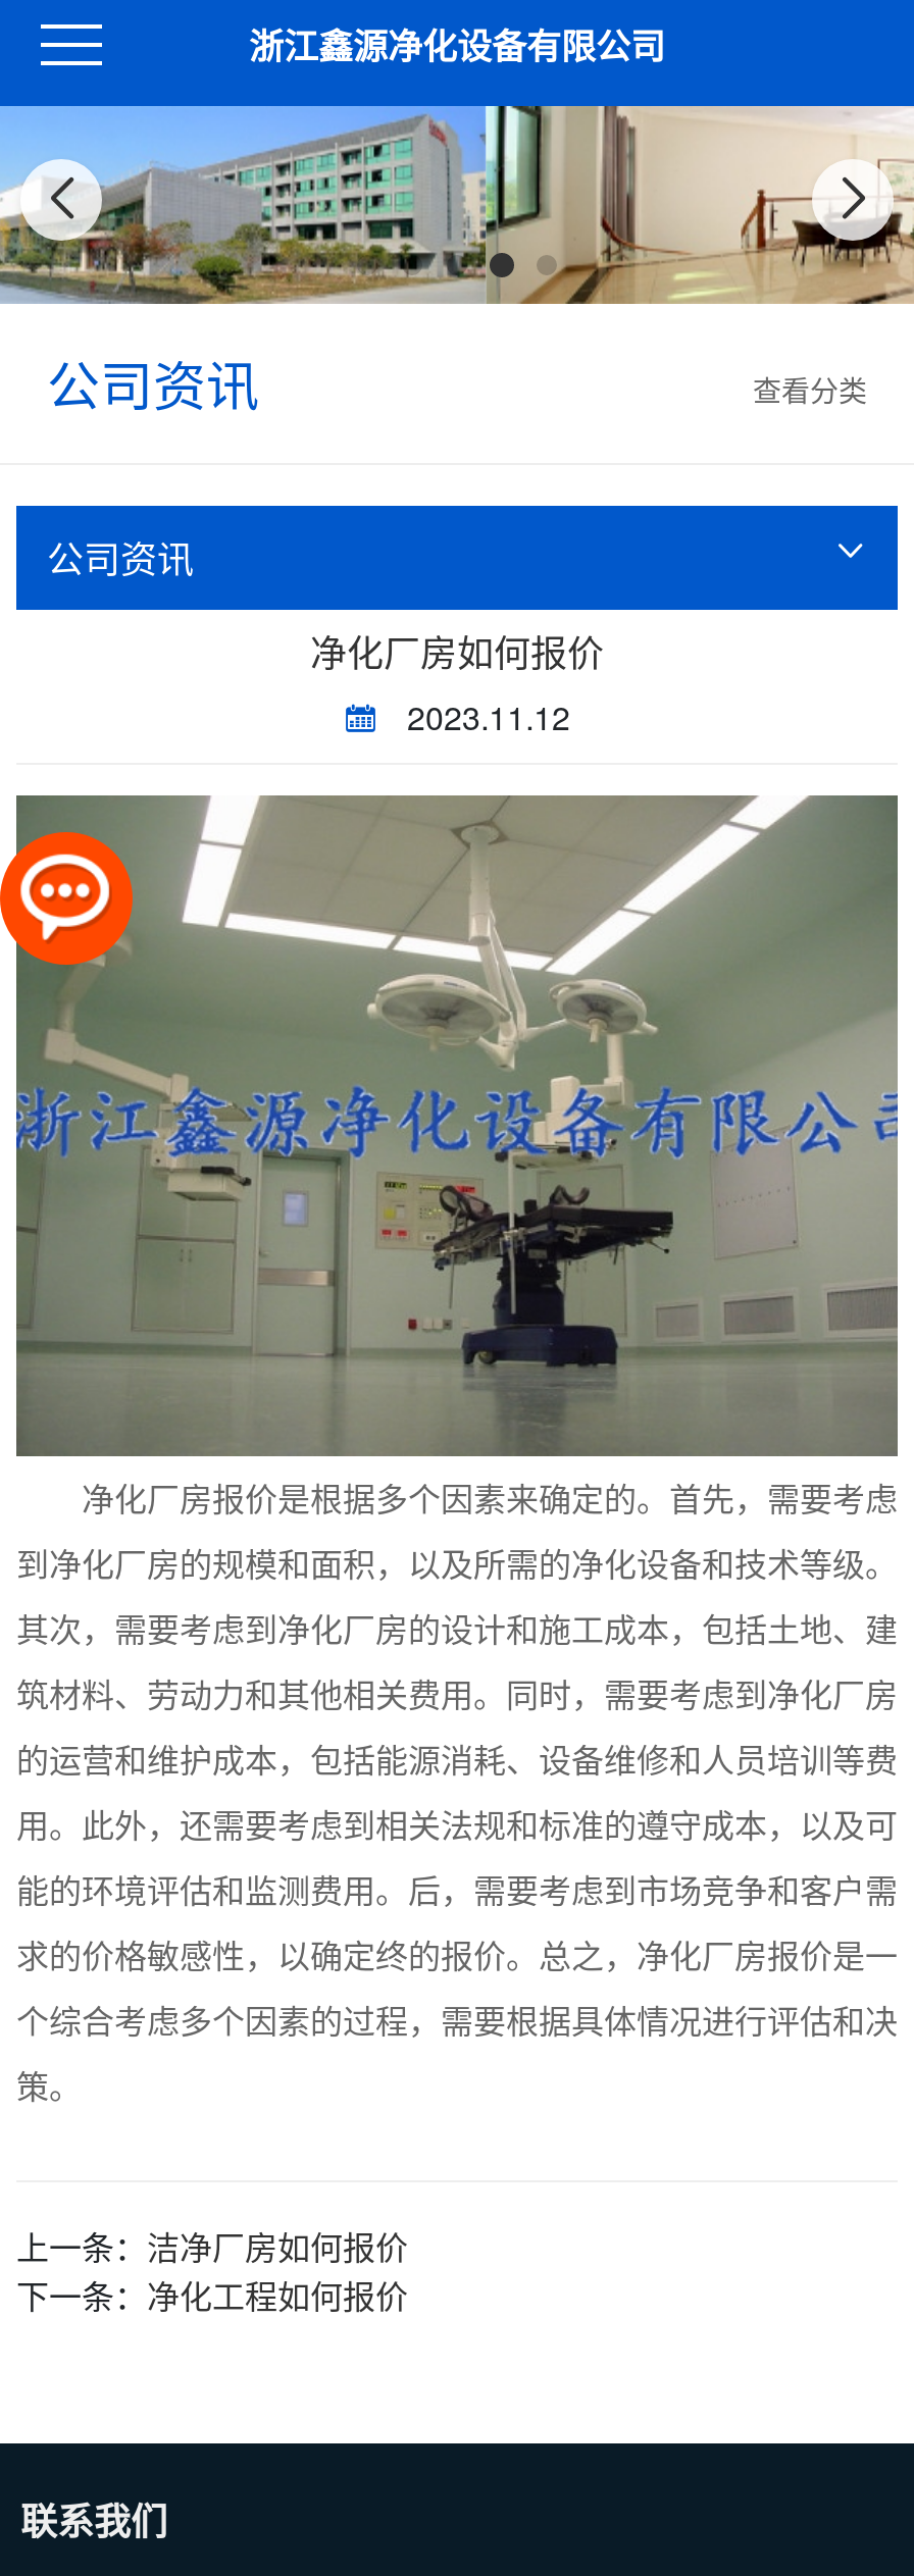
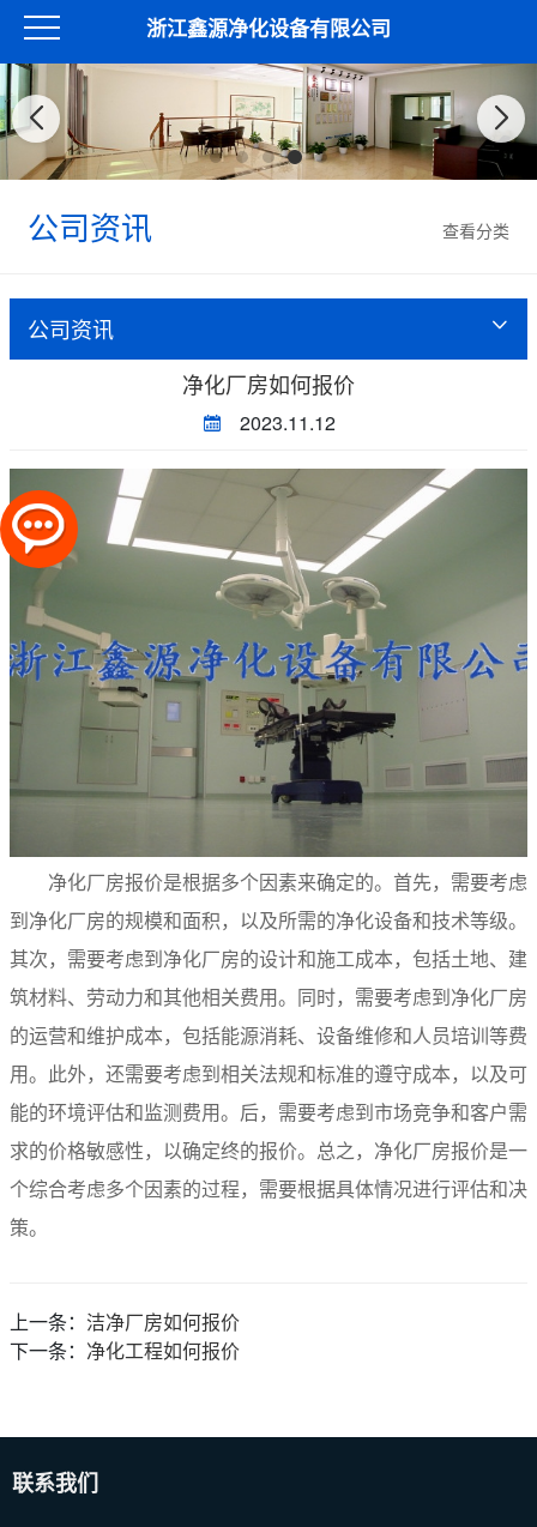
[6,104,908,306] [image] -> [4,62,533,181] [image]

